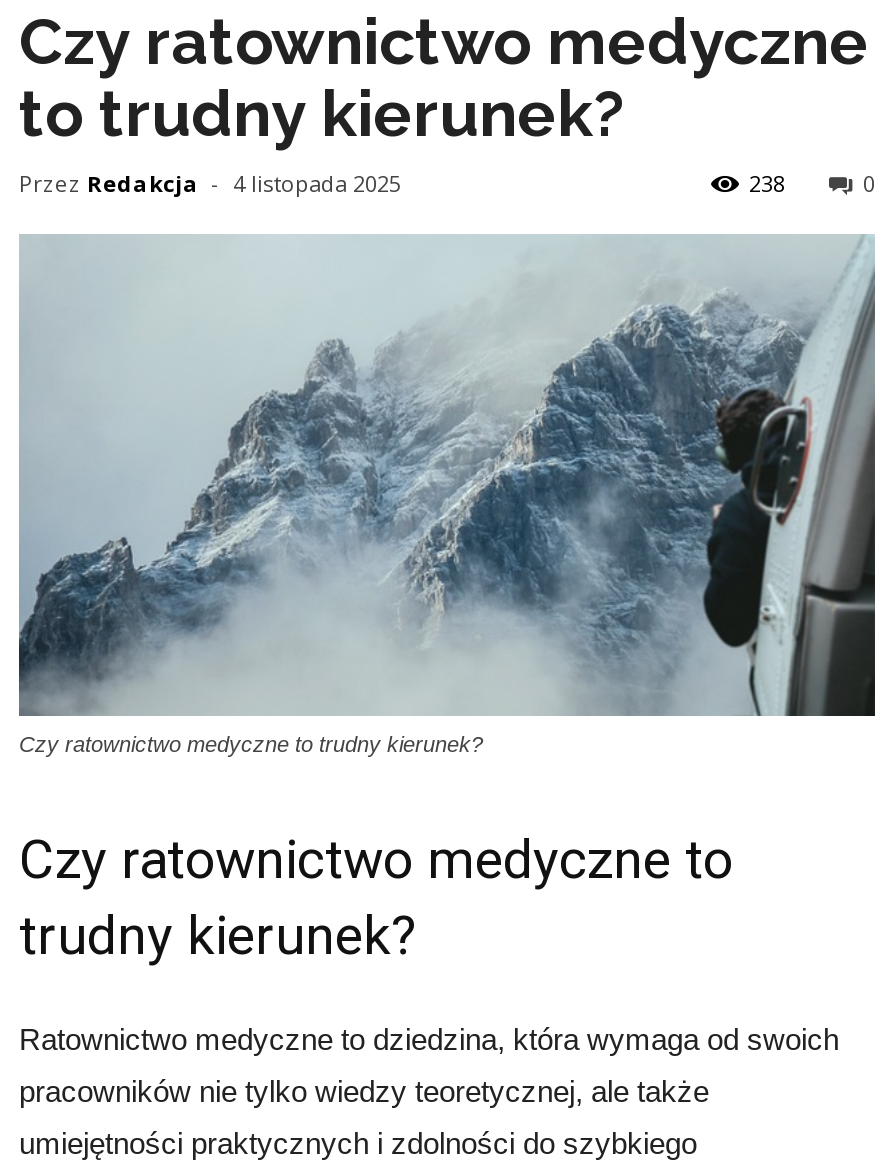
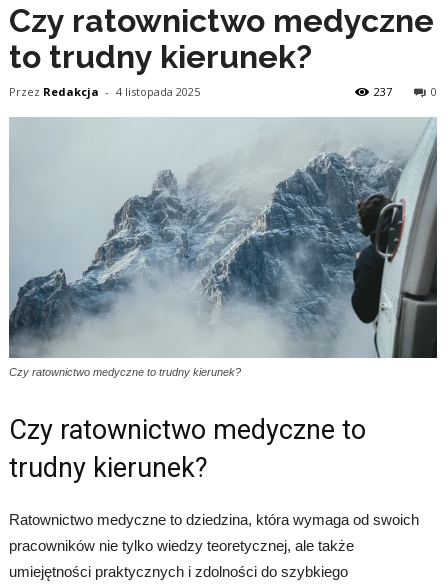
[749,168,785,198] 238 -> [374,84,392,99] 237

